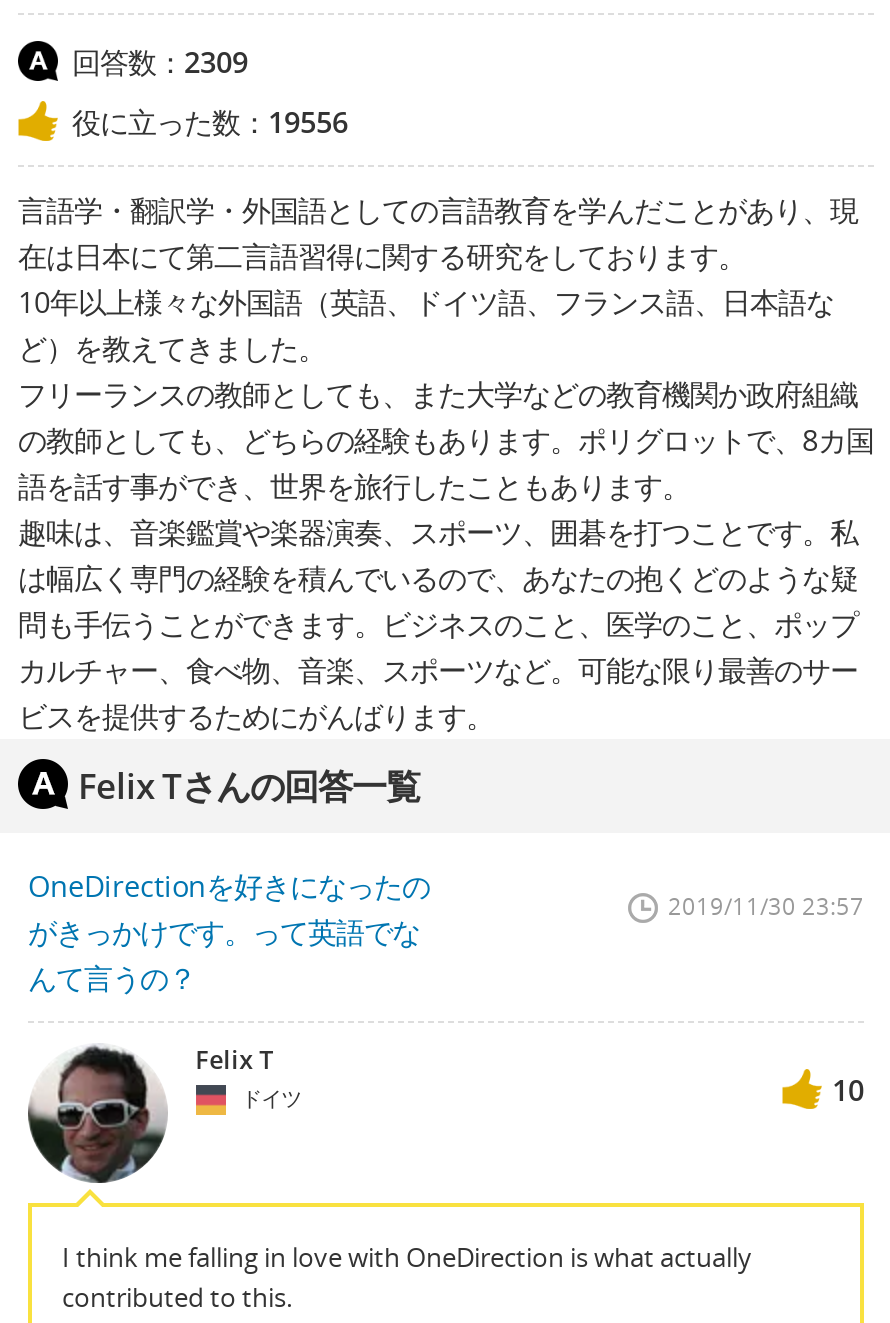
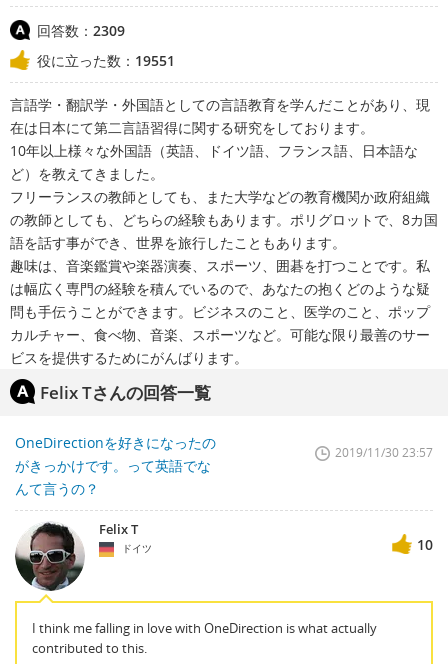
[72,103,348,141] 役に立った数：19556 -> [37,51,175,70] 役に立った数：19551

